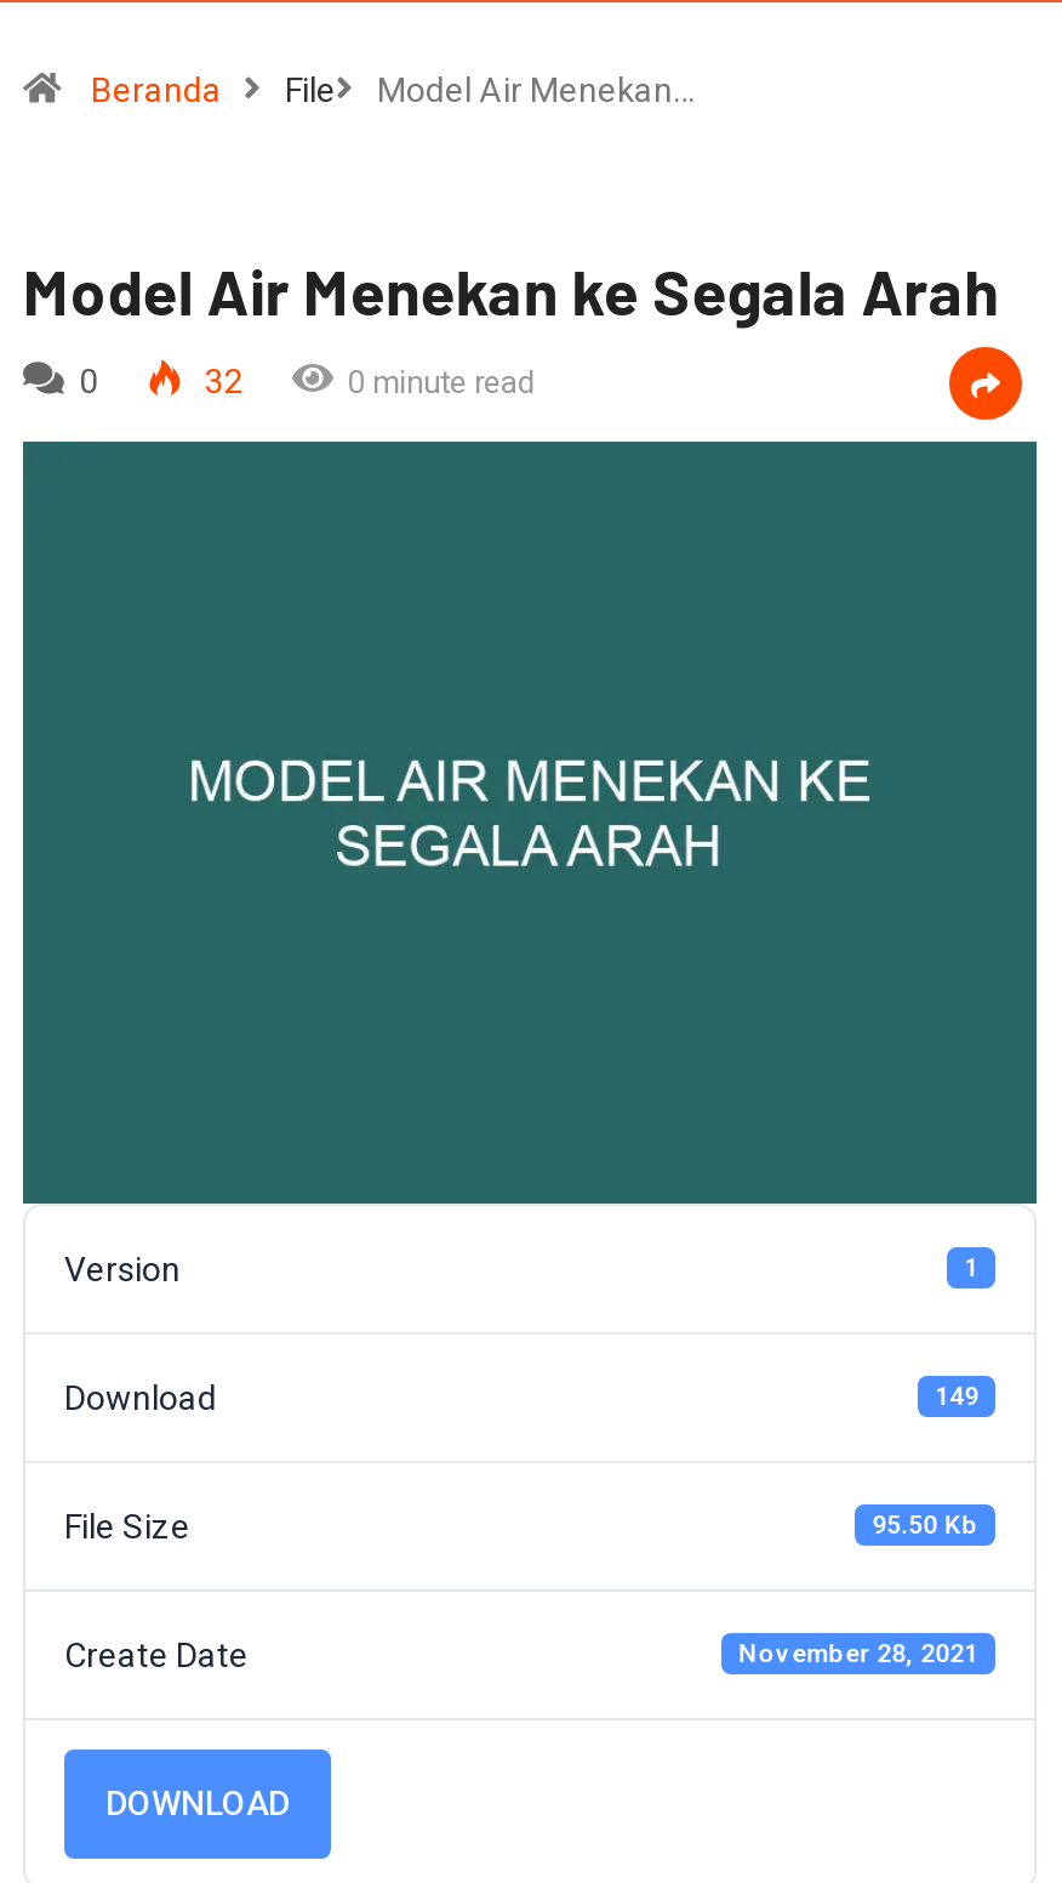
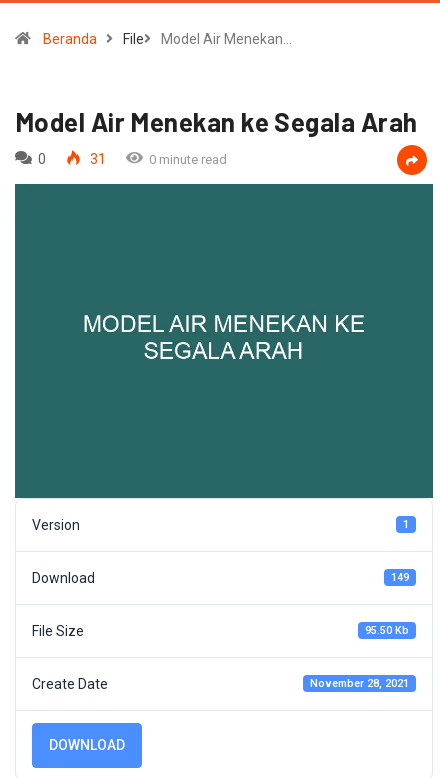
[198,362,244,401] 32 -> [87,151,106,167] 31

